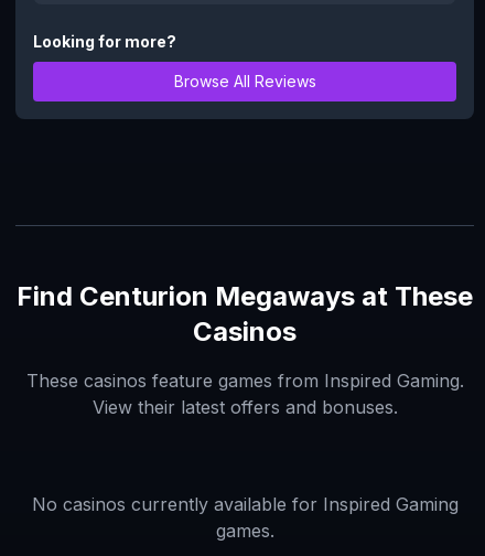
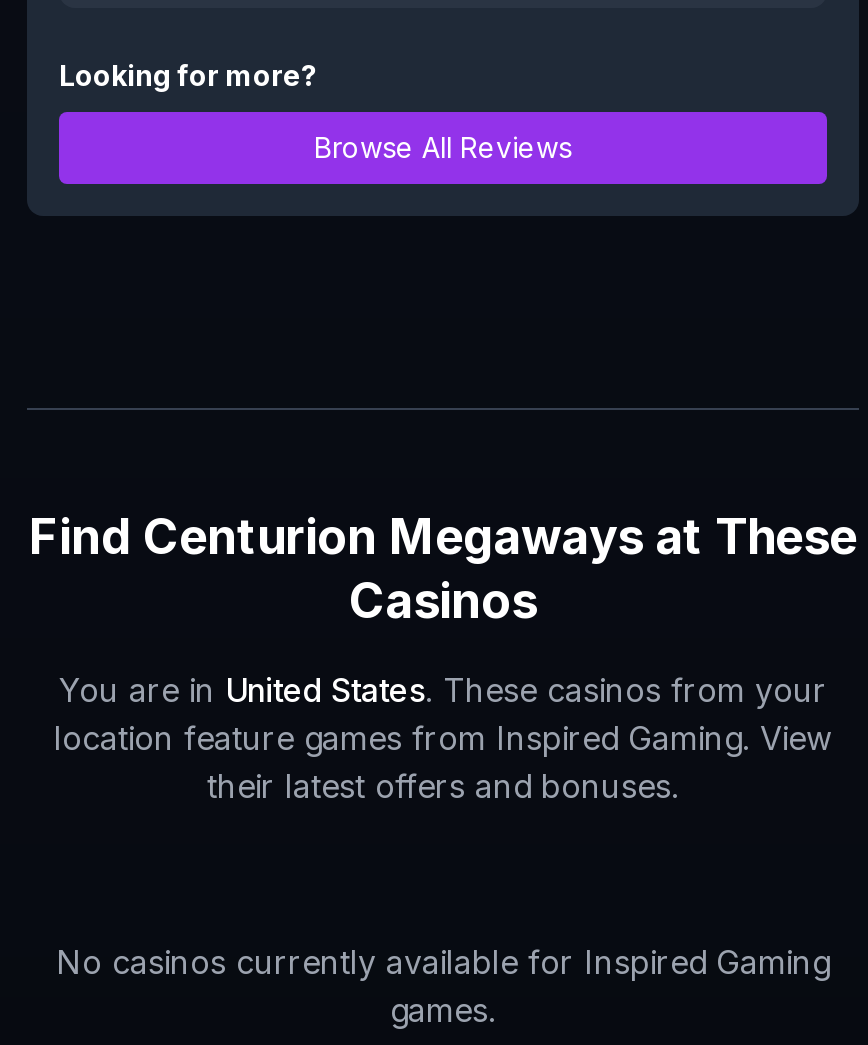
[26,370,464,418] These casinos feature games from Inspired Gaming. | View their latest offers and bonuses. -> [54,670,832,806] You are in United States. These casinos from your | location feature games from Inspired Gaming. View | their latest offers and bonuses.

